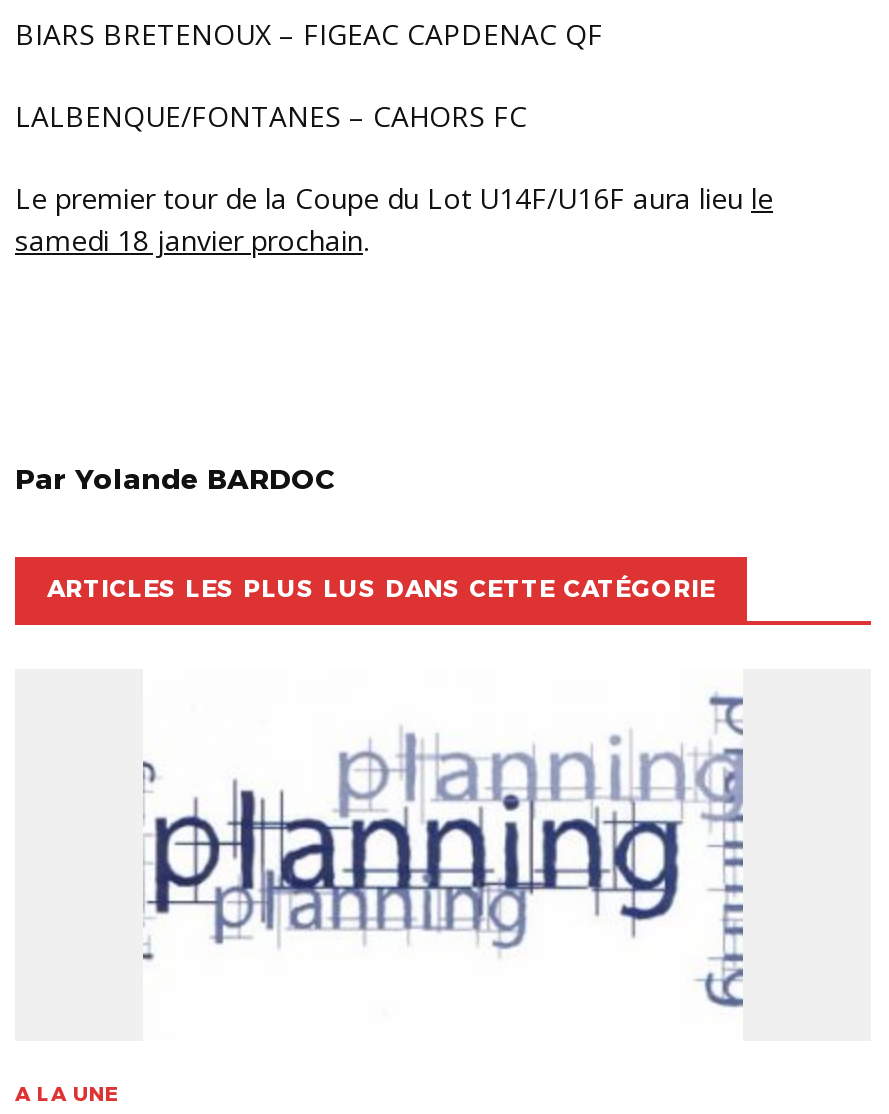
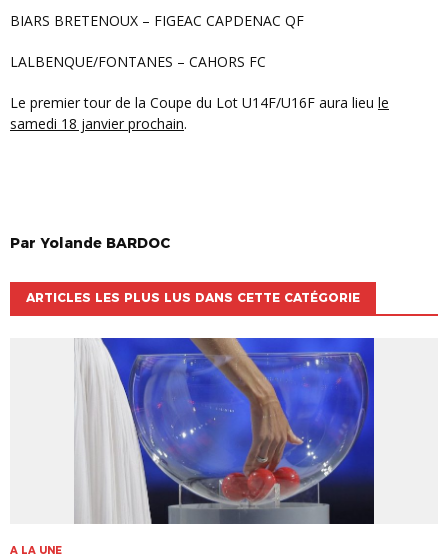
[143,669,745,1041] [image] -> [74,337,375,525] [image]

